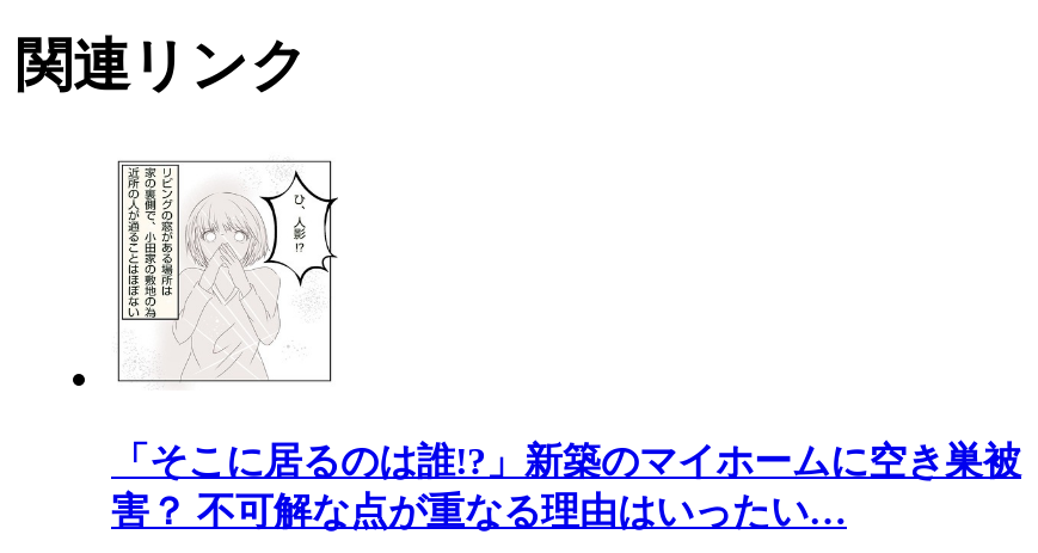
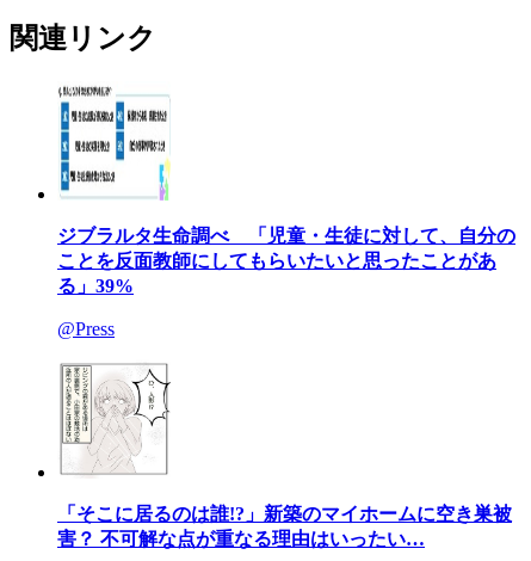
none -> [57,87,515,338] [image] | ジブラルタ生命調べ 「児童・生徒に対して、自分の | ことを反面教師にしてもらいたいと思ったことがあ | る」39% | @Press

